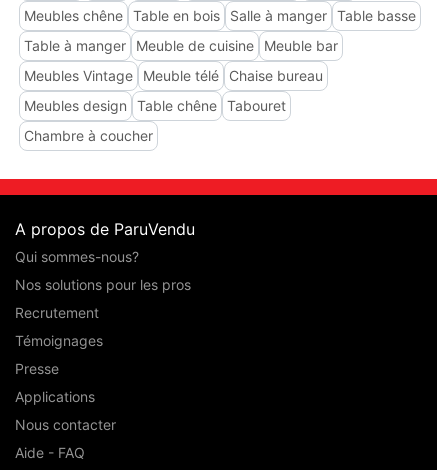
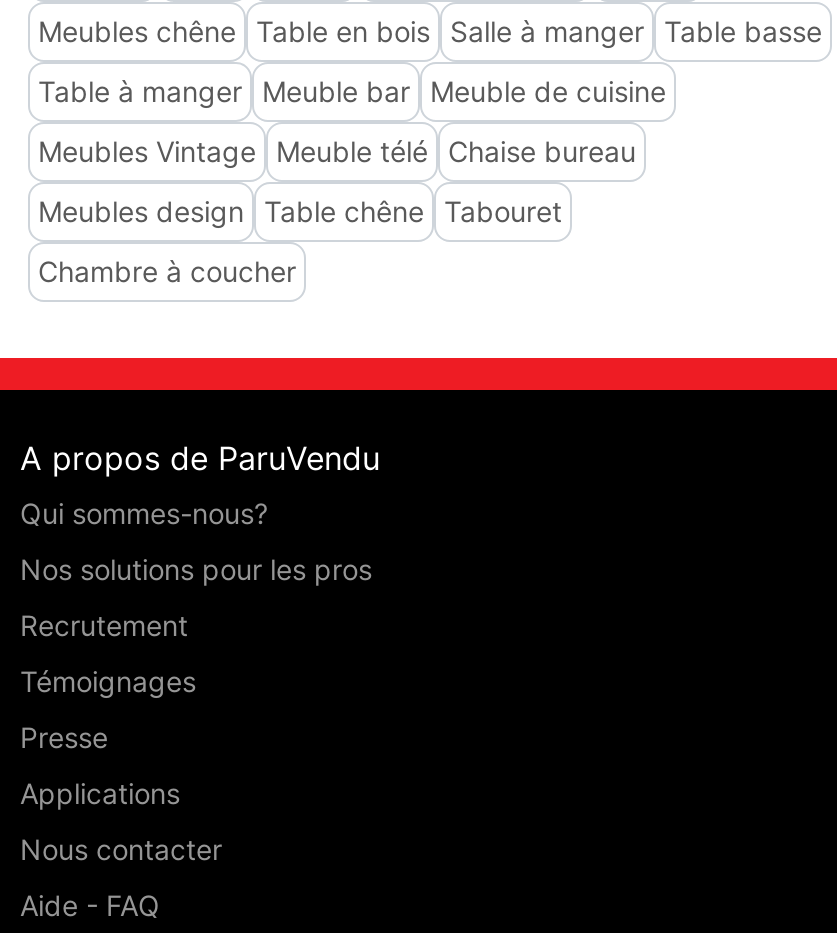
[24,37,338,54] Table à manger Meuble de cuisine Meuble bar -> [38,74,666,108] Table à manger Meuble bar Meuble de cuisine

